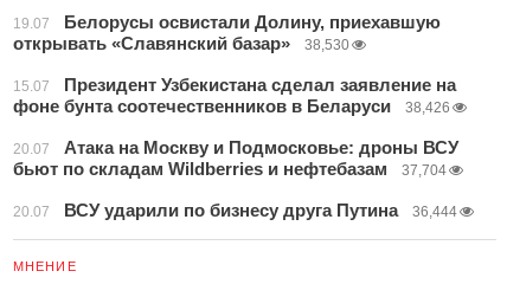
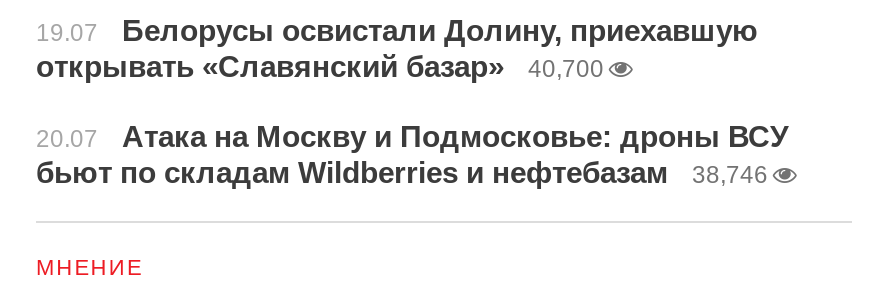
[13,37,456,116] 38,530 | 15.07 | Президент Узбекистана сделал заявление на | фоне бунта соотечественников в Беларуси | 38,426 -> [528,55,604,83] 40,700
[13,162,457,220] 37,704 | 20.07 | ВСУ ударили по бизнесу друга Путина | 36,444 -> [692,161,768,189] 38,746

